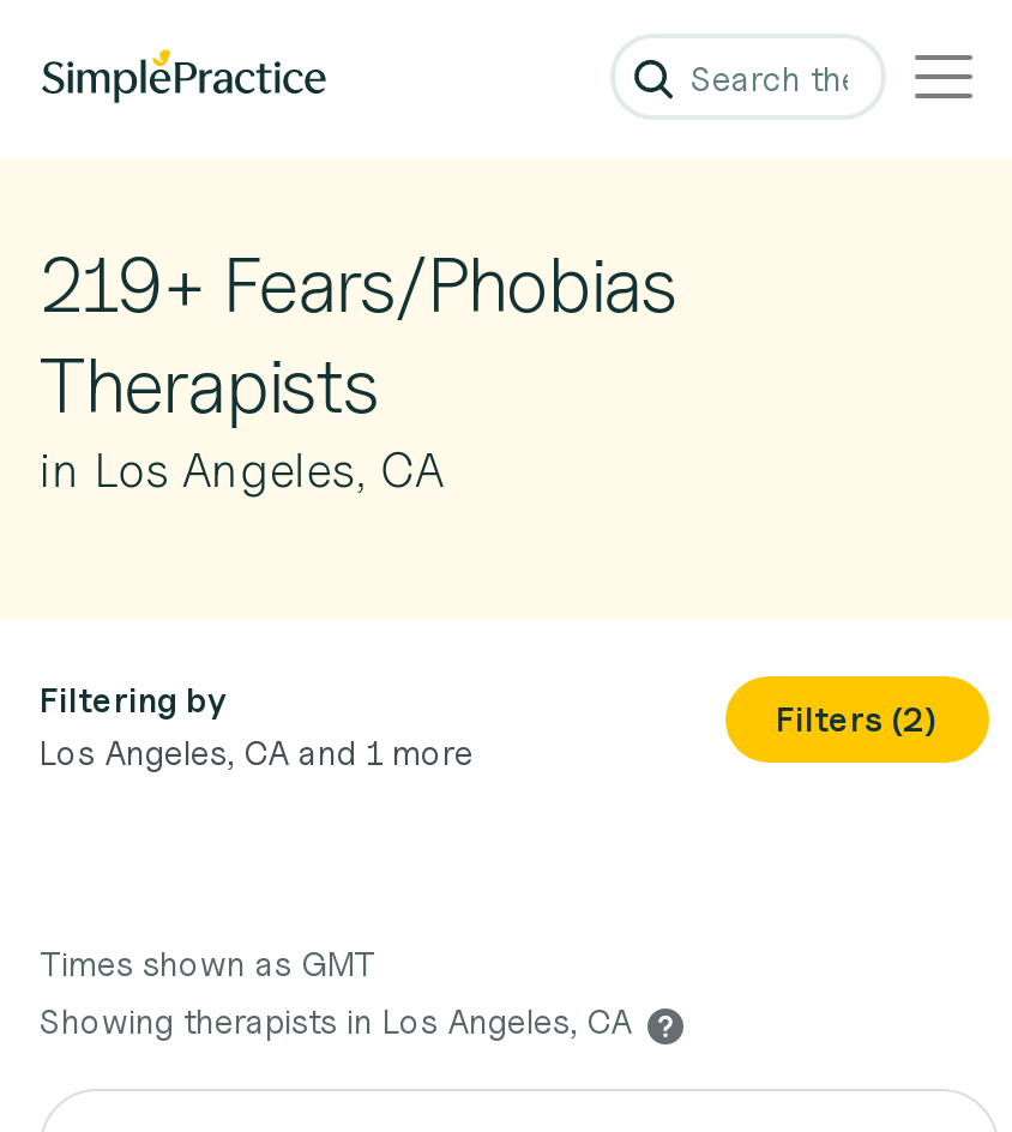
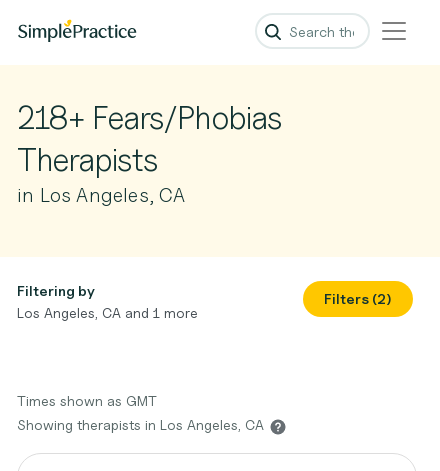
[40,237,677,331] 219+ Fears/Phobias -> [17,98,282,137] 218+ Fears/Phobias

